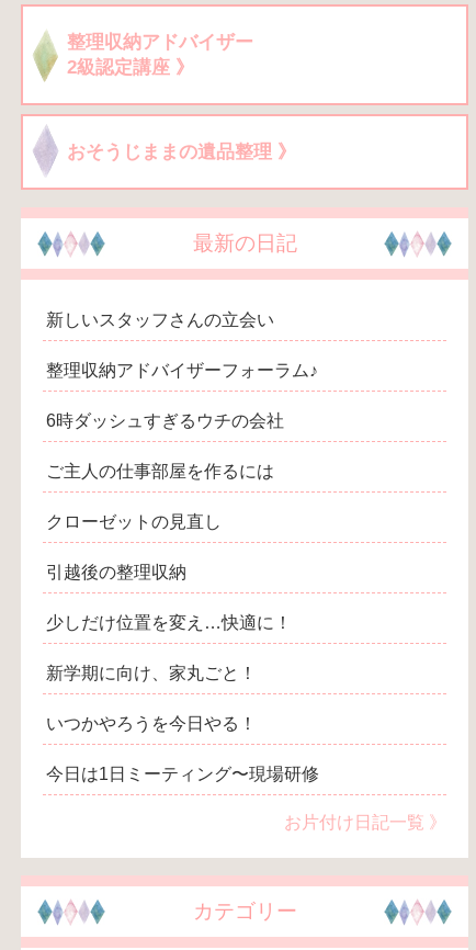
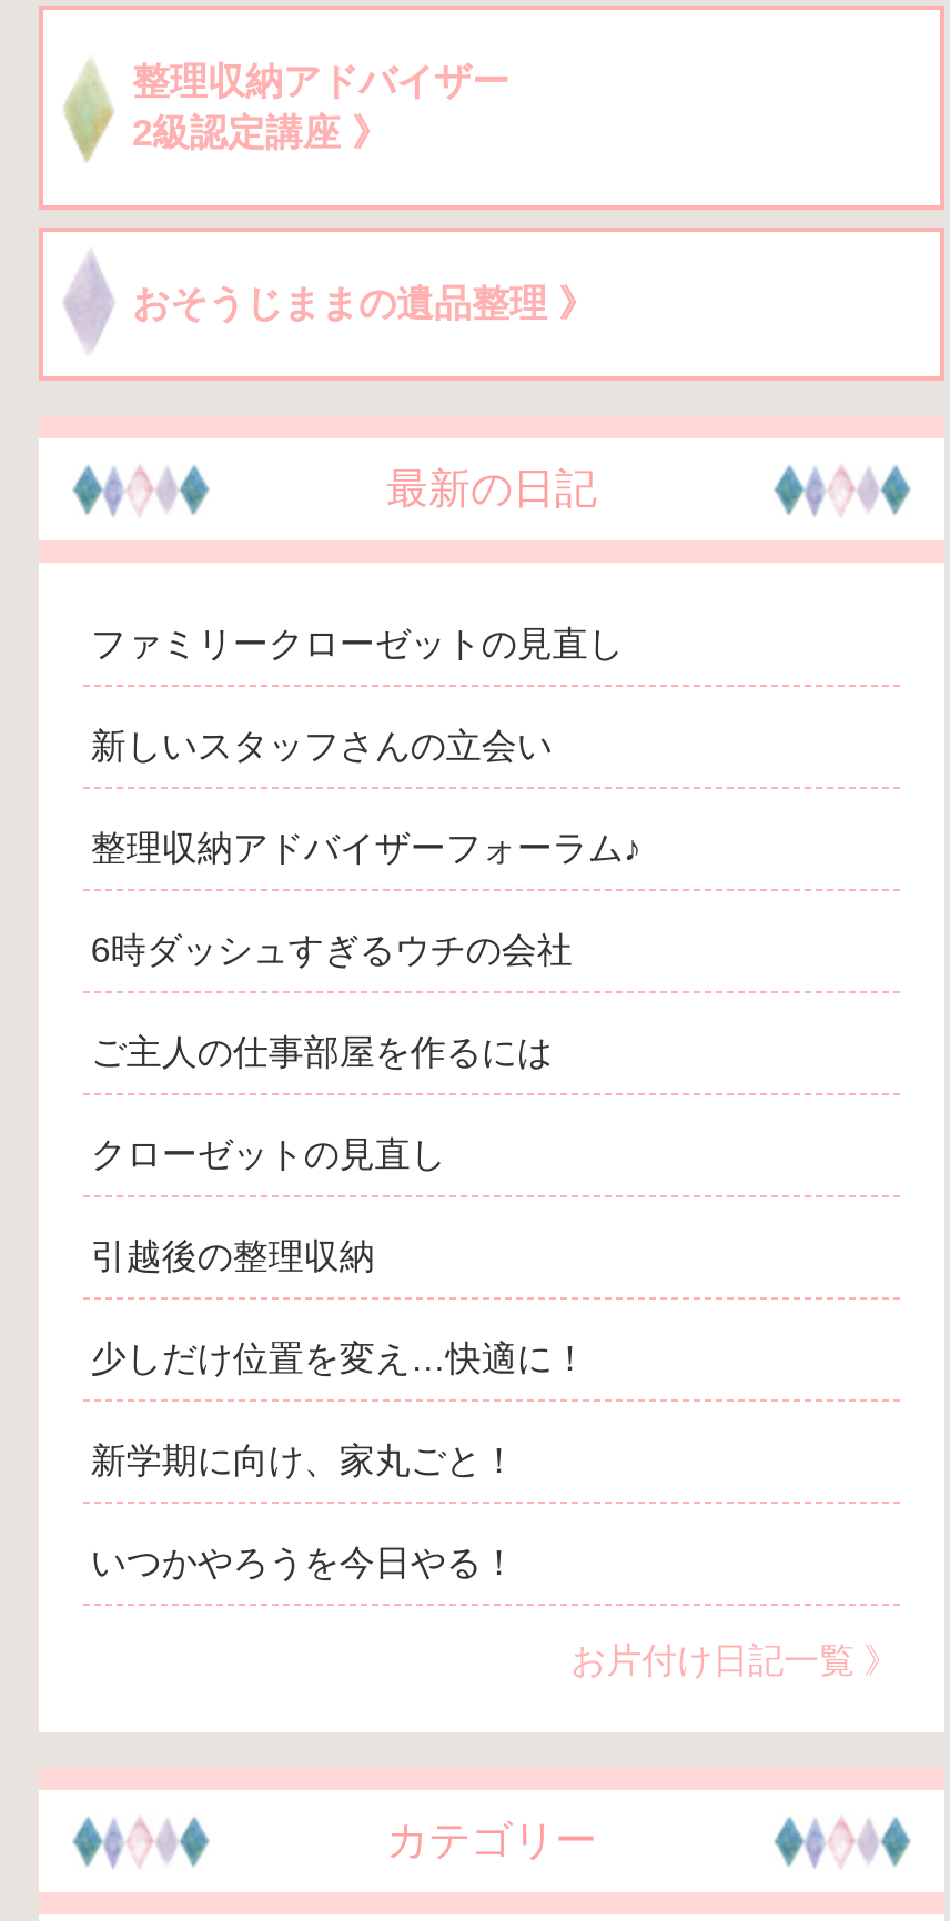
none -> [91,626,623,663] ファミリークローゼットの見直し
moved [47,311,292,733] -> [91,728,588,1582]: 新しいスタッフさんの立会い | 6時ダッシュすぎるウチの会社 | ご主人の仕事部屋を作るには | クローゼットの見直し | 引越後の整理収納 | 少しだけ位置を変え…快適に！ | 新学期に向け、家丸ごと！ | いつかやろうを今日やる！
[47,765,320,784] 今日は1日ミーティング〜現場研修 -> none

